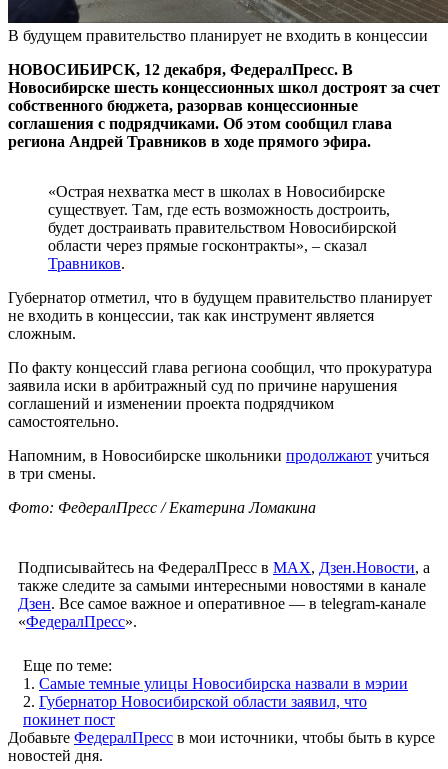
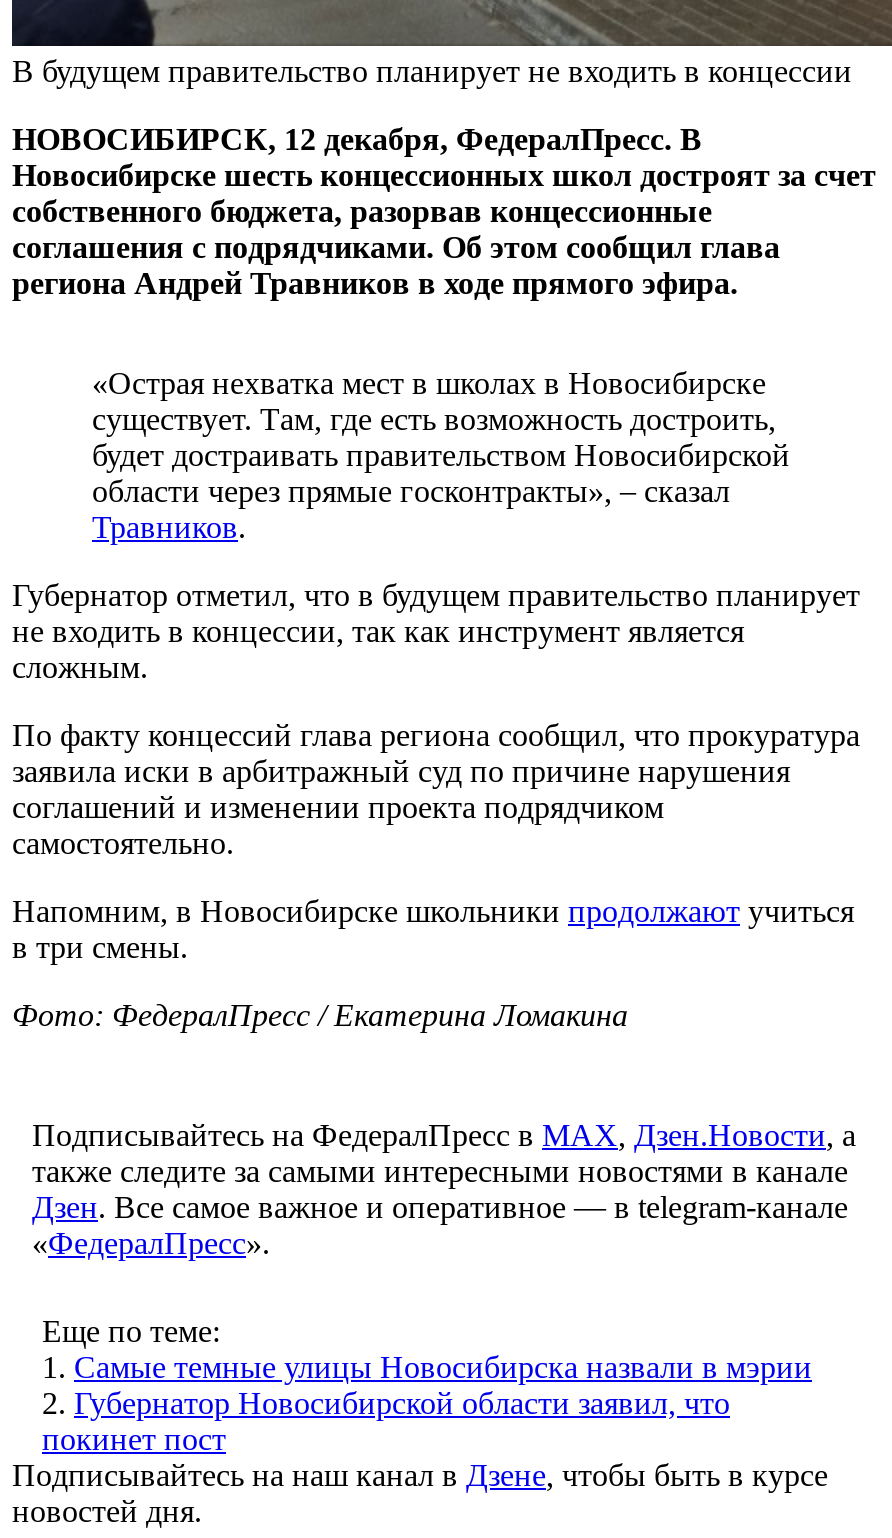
[8,729,435,746] Добавьте ФедералПресс в мои источники, чтобы быть в курсе -> [12,1458,828,1492] Подписывайтесь на наш канал в Дзене, чтобы быть в курсе

